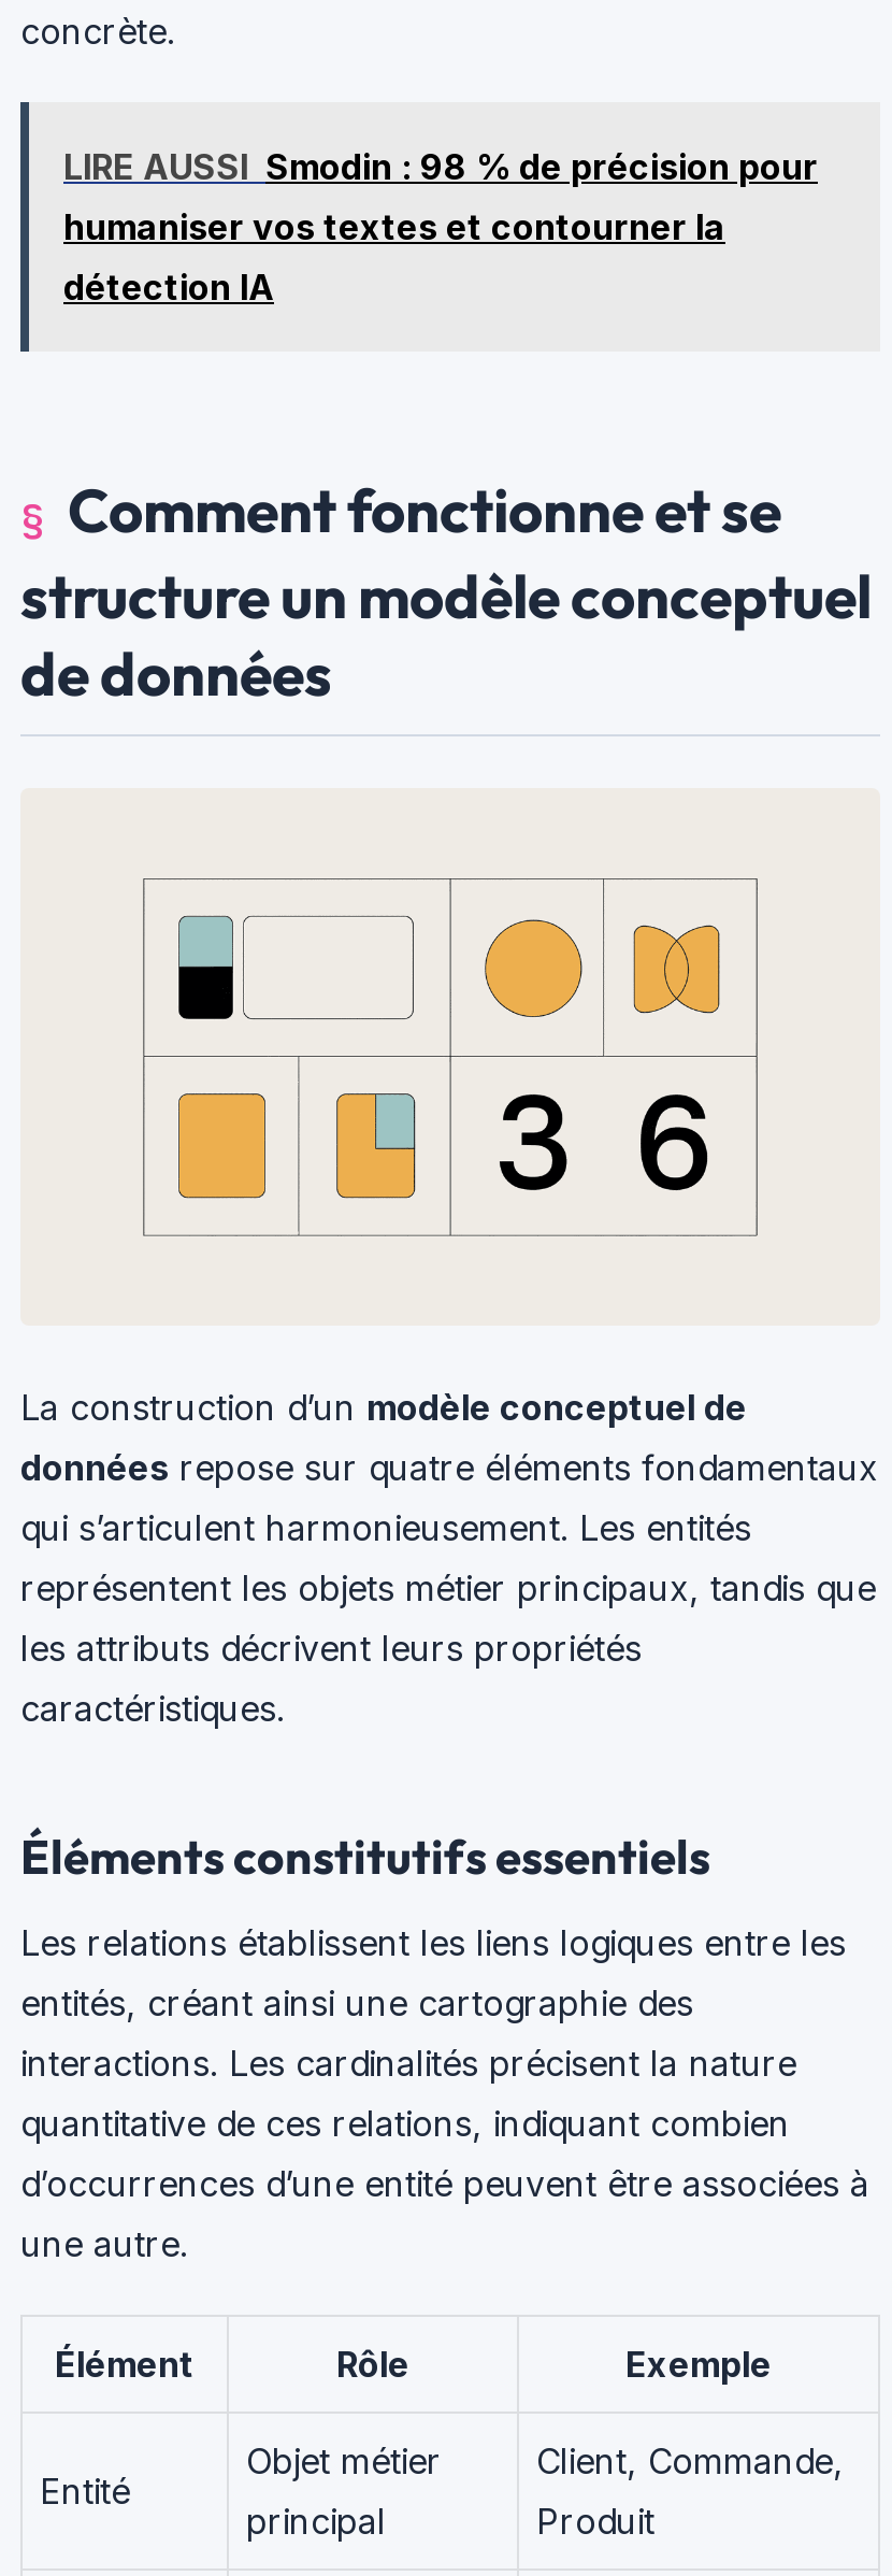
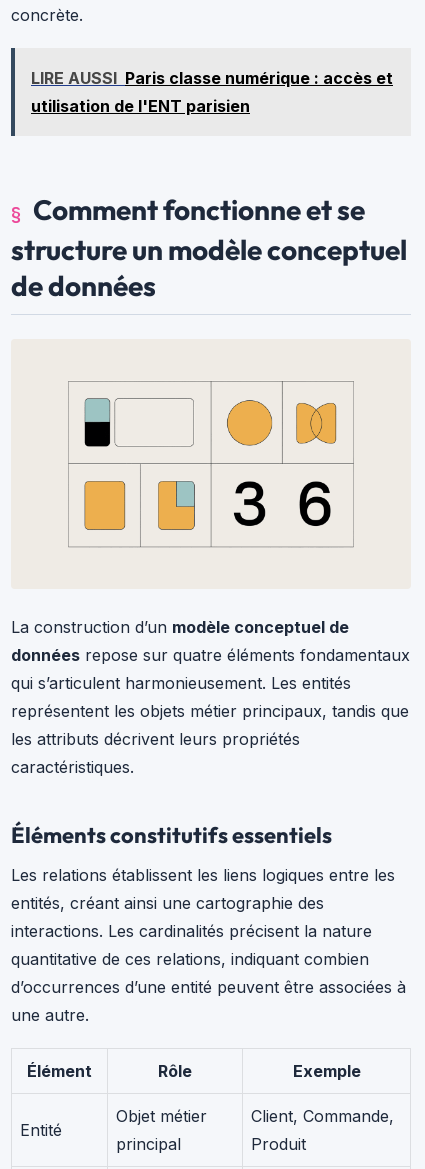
[63,146,818,309] LIRE AUSSI Smodin : 98 % de précision pour | humaniser vos textes et contourner la | détection IA -> [31,68,393,116] LIRE AUSSI Paris classe numérique : accès et | utilisation de l'ENT parisien

